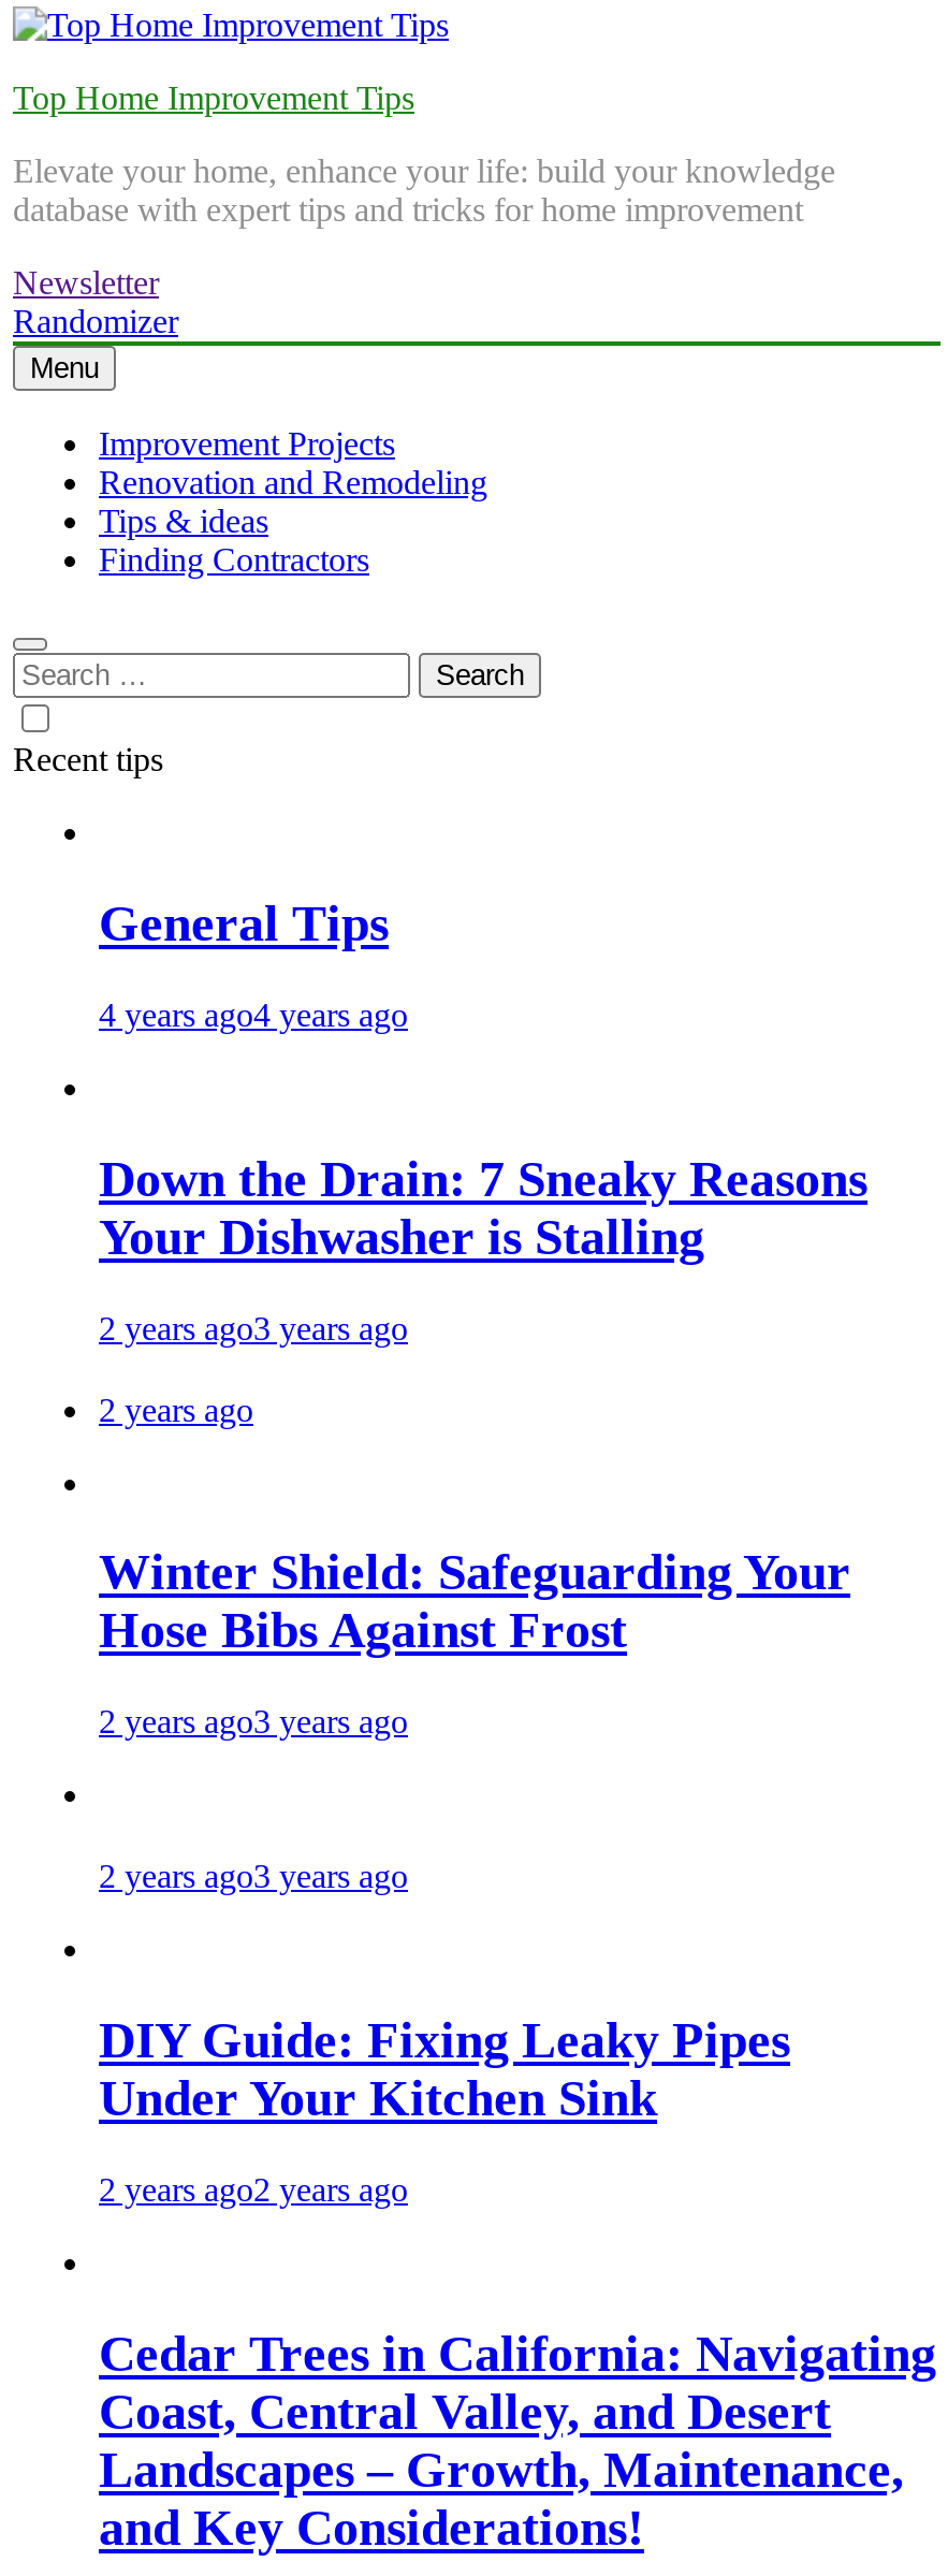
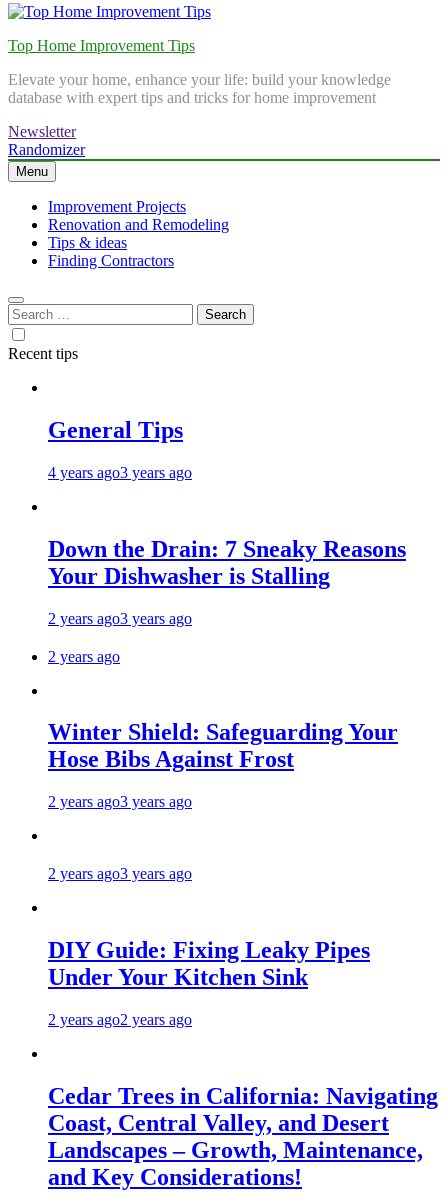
[99,996,408,1033] 4 years ago4 years ago -> [48,464,192,481] 4 years ago3 years ago

